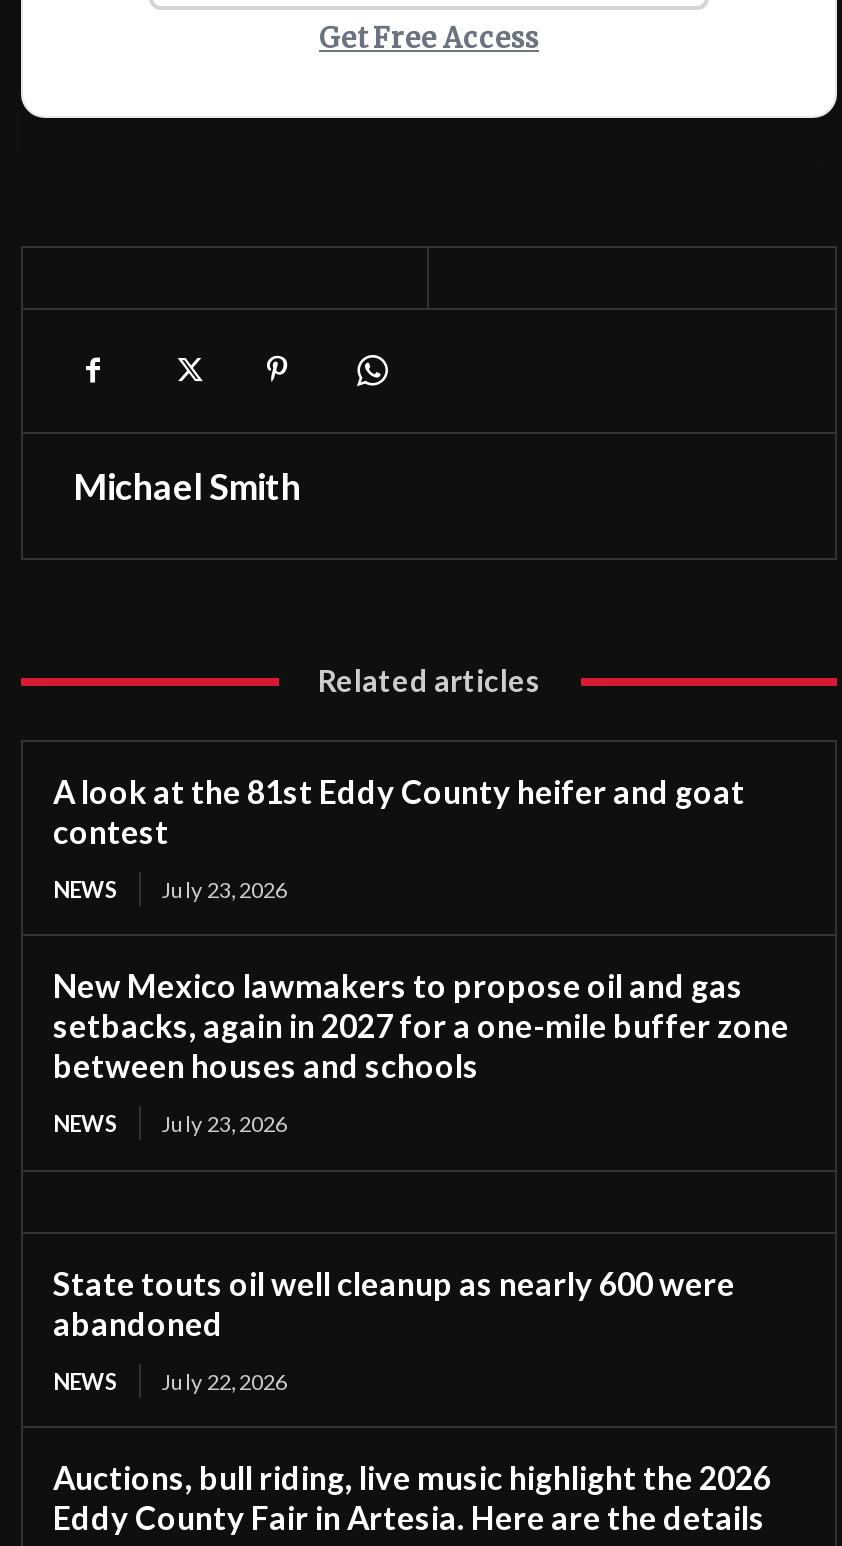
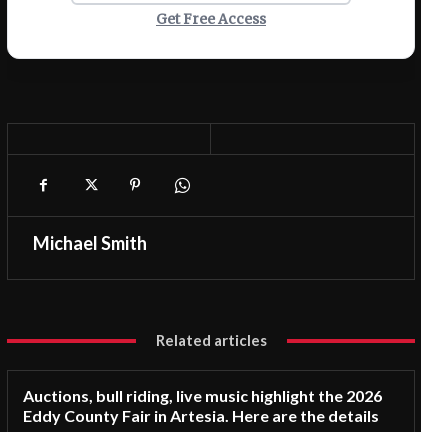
[53,772,789,1136] A look at the 81st Eddy County heifer and goat | contest | NEWS | July 23, 2026 | New Mexico lawmakers to propose oil and gas | setbacks, again in 2027 for a one-mile buffer zone | between houses and schools | NEWS | July 23, 2026 -> none
[53,1264,735,1394] State touts oil well cleanup as nearly 600 were | abandoned | NEWS | July 22, 2026 -> none

